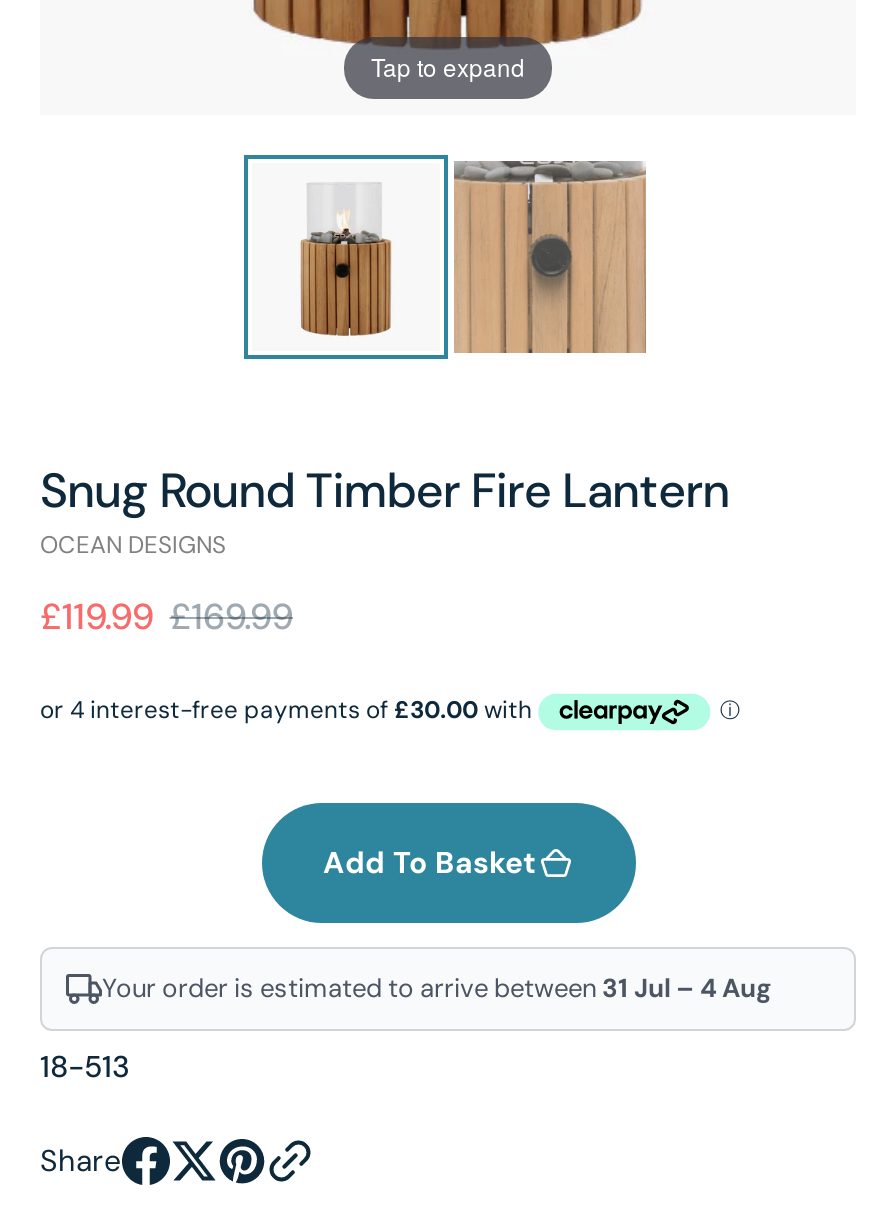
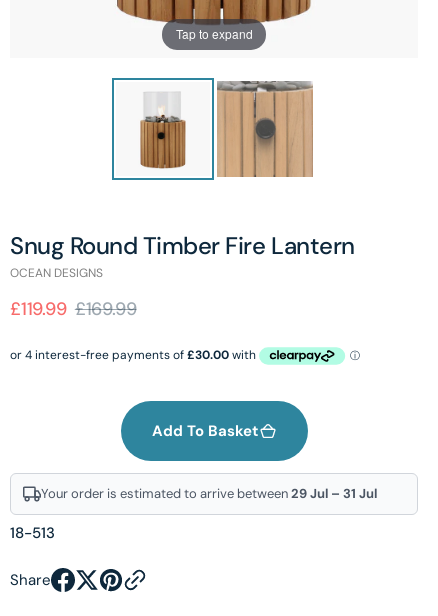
[102,970,772,1004] Your order is estimated to arrive between 31 Jul – 4 Aug -> [41,485,377,502] Your order is estimated to arrive between 29 Jul – 31 Jul

